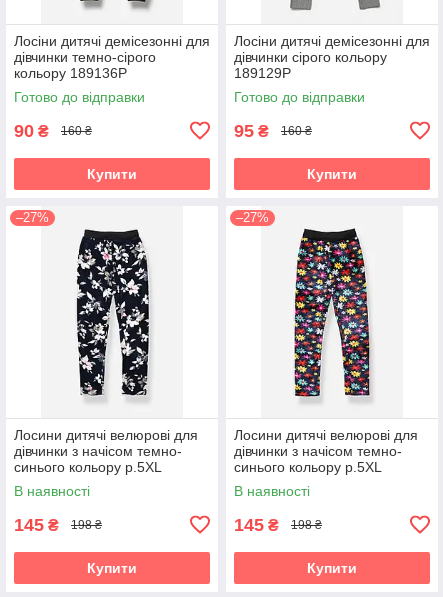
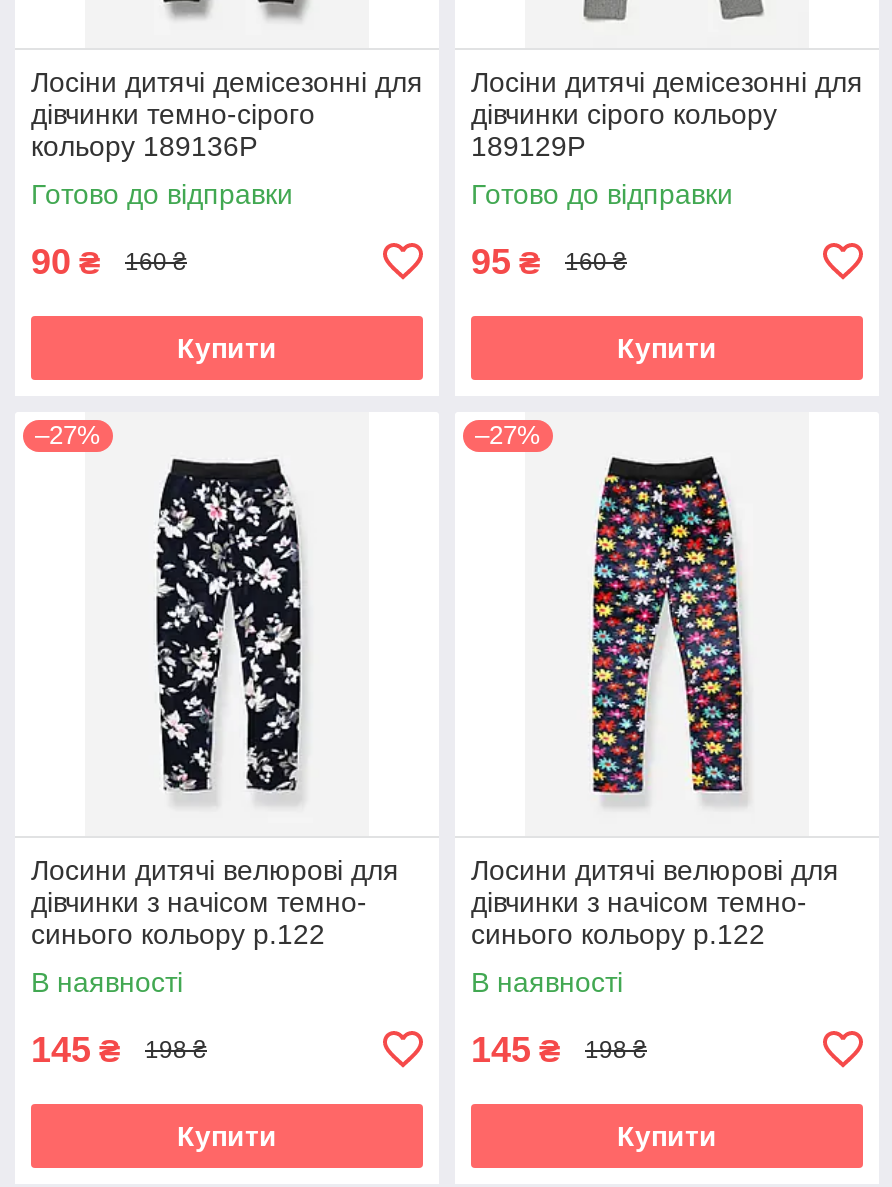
[14,459,161,475] синього кольору р.5XL -> [31,918,325,950] синього кольору р.122
[234,459,381,475] синього кольору р.5XL -> [471,918,765,950] синього кольору р.122

